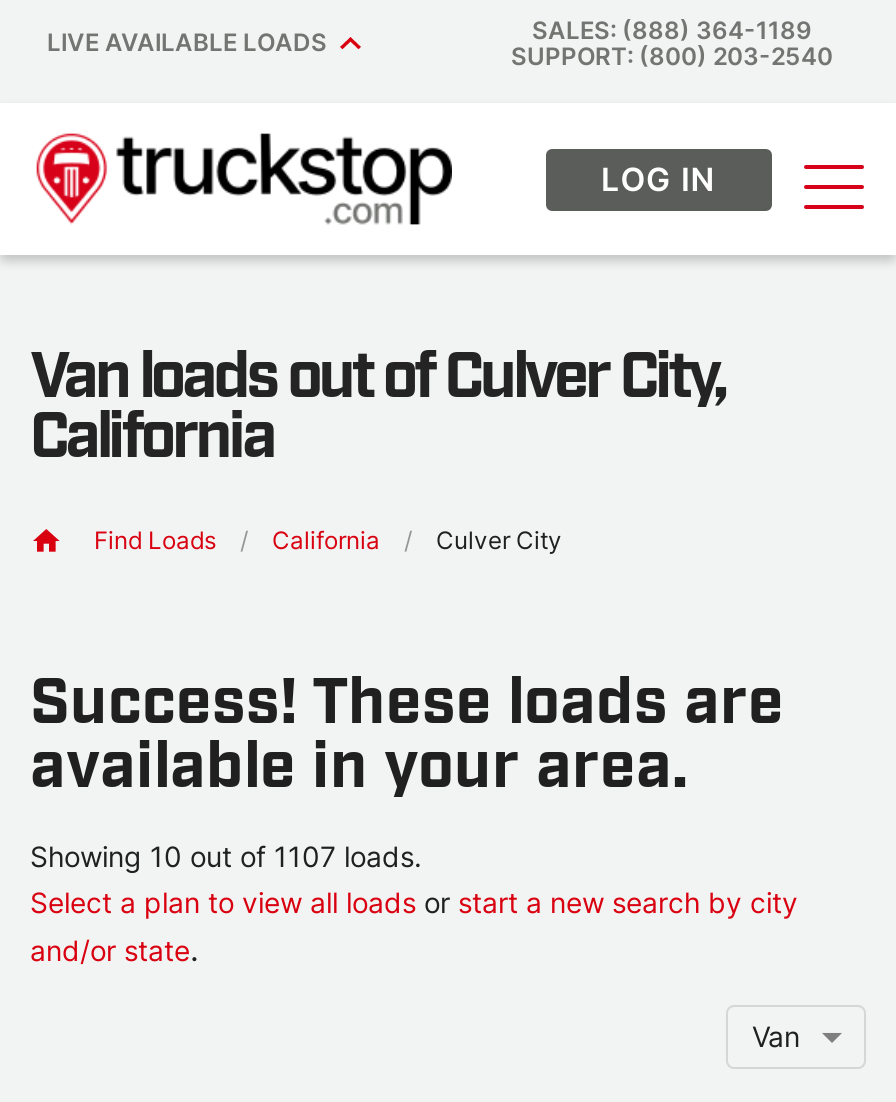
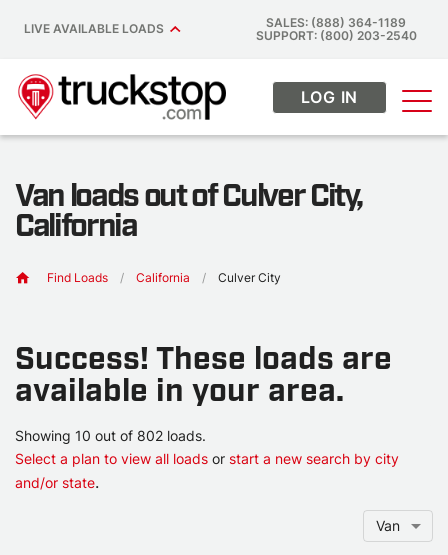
[30,839,422,873] Showing 10 out of 1107 loads. -> [15,427,206,444] Showing 10 out of 802 loads.

